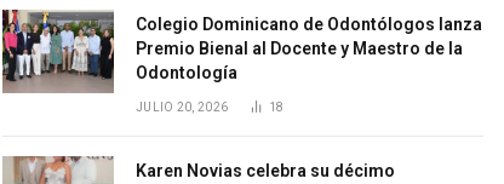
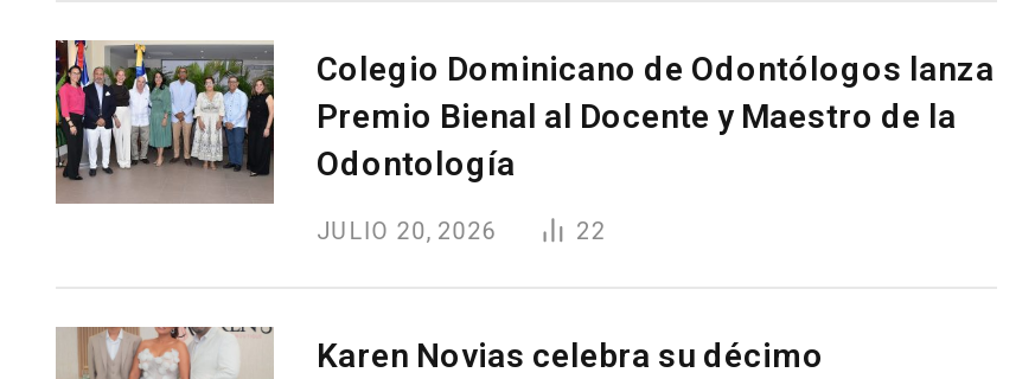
[268,101,284,114] 18 -> [576,217,606,243] 22

